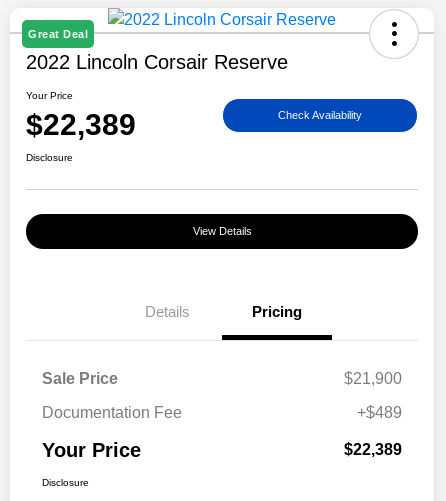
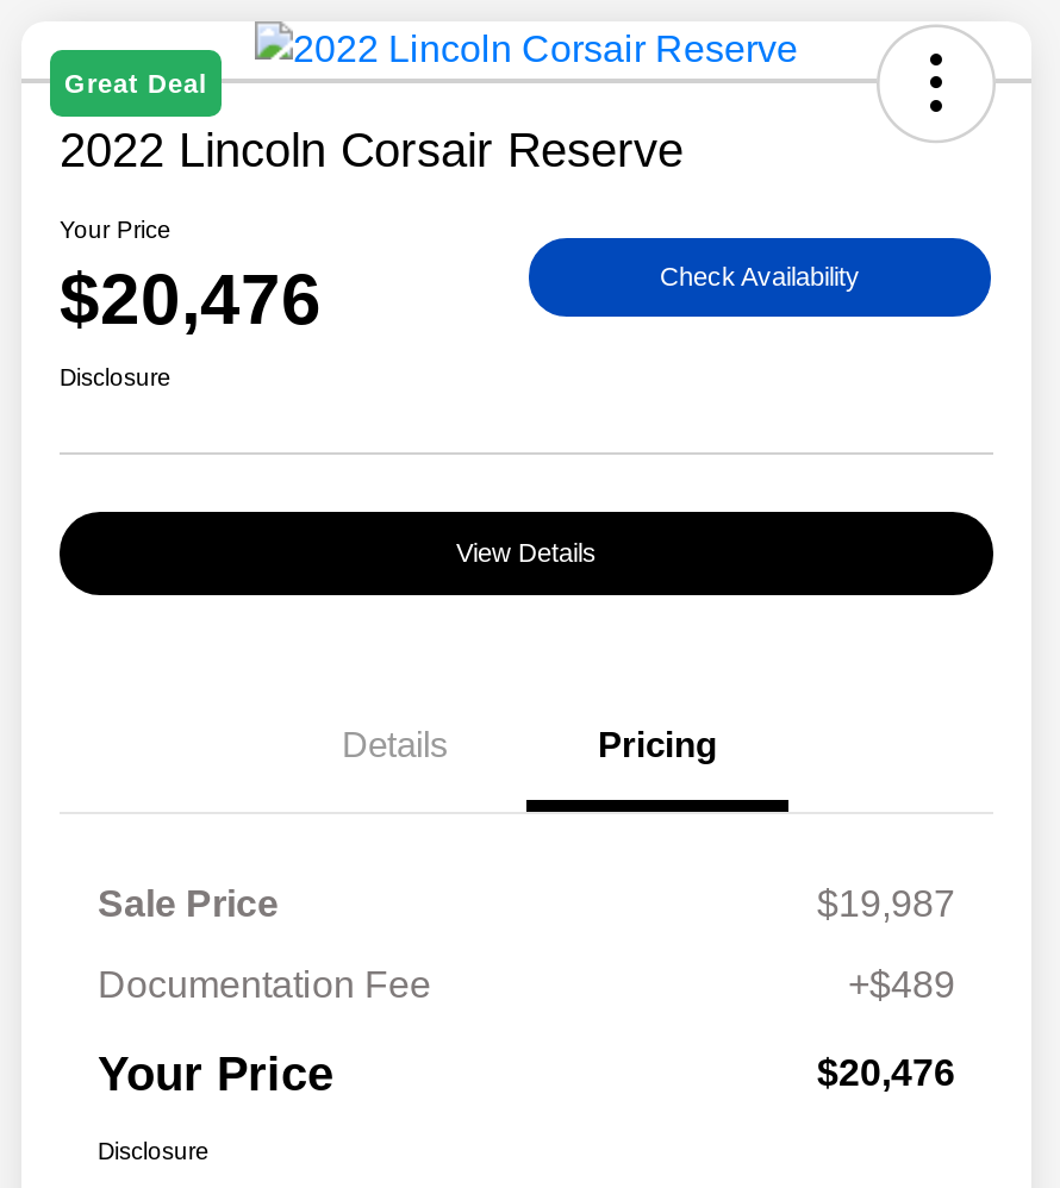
[26,108,136,141] $22,389 -> [60,260,322,339] $20,476
[344,370,402,387] $21,900 -> [817,884,955,924] $19,987
[344,441,402,458] $22,389 -> [817,1053,955,1093] $20,476

